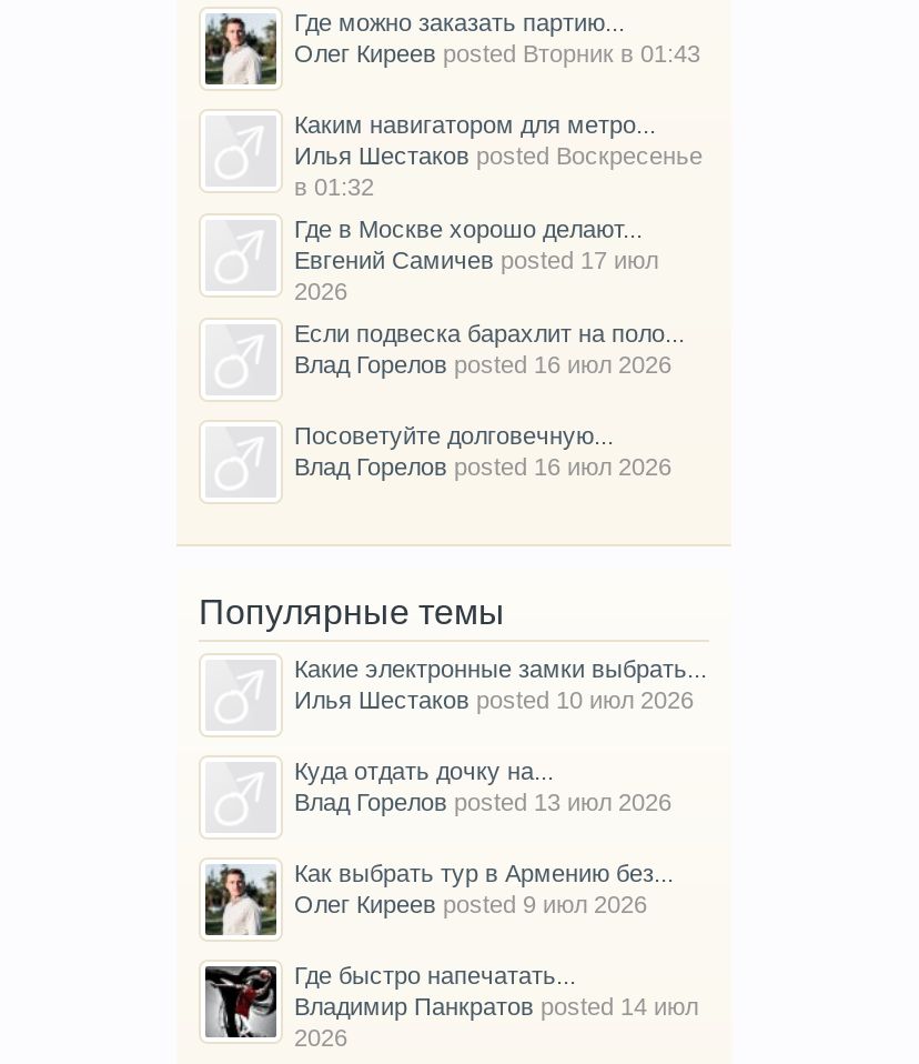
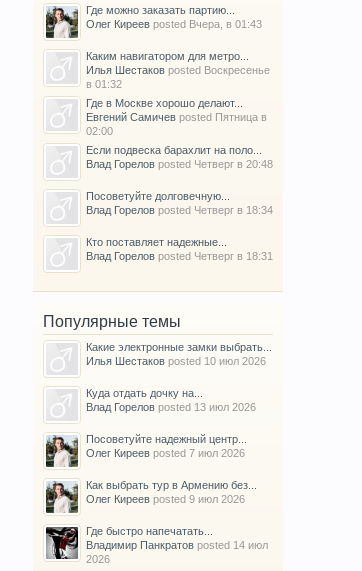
[294,40,700,67] Олег Киреев posted Вторник в 01:43 -> [86,18,262,30] Олег Киреев posted Вчера, в 01:43
[294,247,658,274] Евгений Самичев posted 17 июл -> [86,111,267,123] Евгений Самичев posted Пятница в
[294,278,347,305] 2026 -> [86,125,113,137] 02:00
[294,351,671,378] Влад Горелов posted 16 июл 2026 -> [86,158,273,170] Влад Горелов posted Четверг в 20:48
[294,454,671,480] Влад Горелов posted 16 июл 2026 -> [86,204,273,262] Влад Горелов posted Четверг в 18:34 | Кто поставляет надежные... | Влад Горелов posted Четверг в 18:31
none -> [86,433,247,459] Посоветуйте надежный центр... | Олег Киреев posted 7 июл 2026

